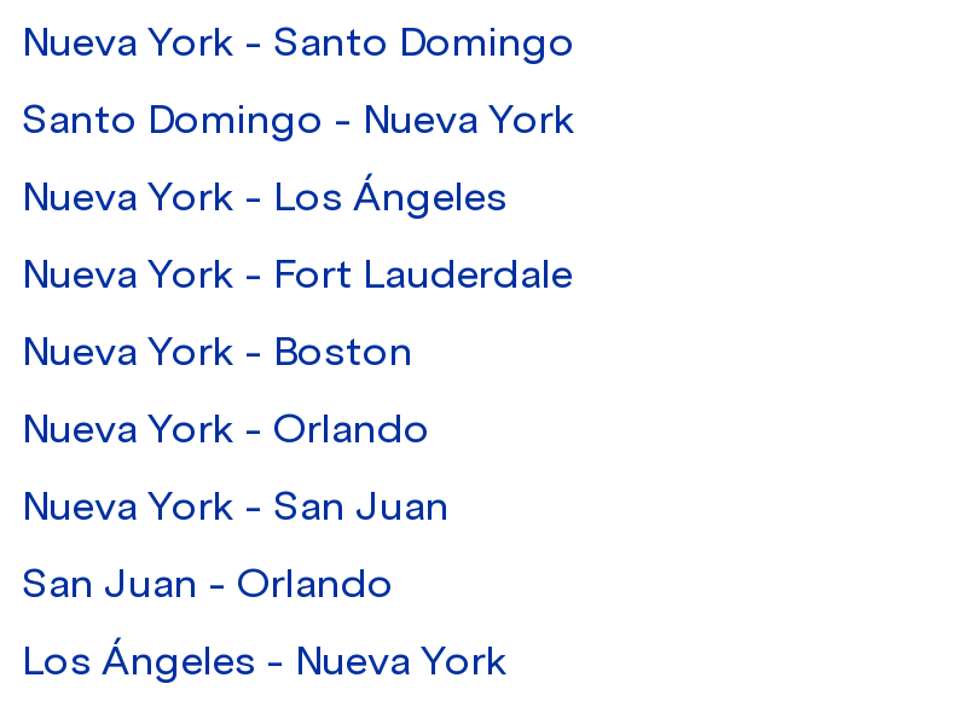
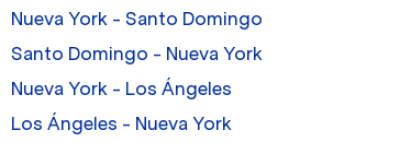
[22,249,573,607] Nueva York - Fort Lauderdale | Nueva York - Boston | Nueva York - Orlando | Nueva York - San Juan | San Juan - Orlando -> none

